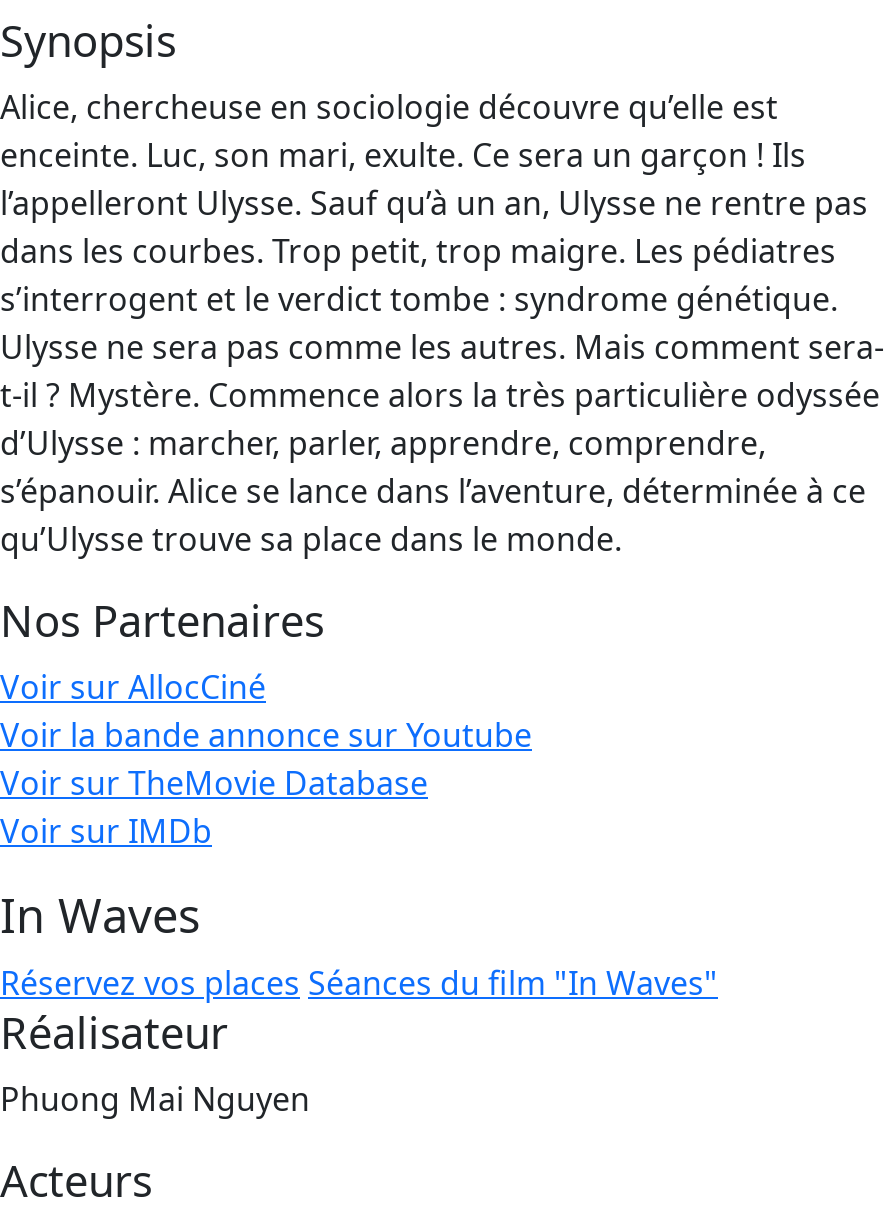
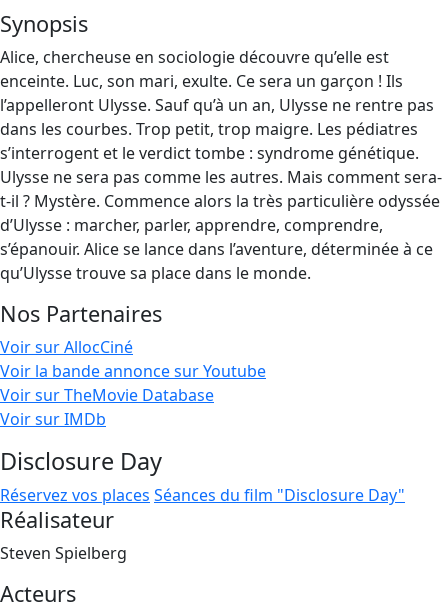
[0,883,718,1005] In Waves | Réservez vos places Séances du film "In Waves" -> [0,445,405,506] Disclosure Day | Réservez vos places Séances du film "Disclosure Day"
[0,1077,310,1121] Phuong Mai Nguyen -> [0,542,127,564] Steven Spielberg

